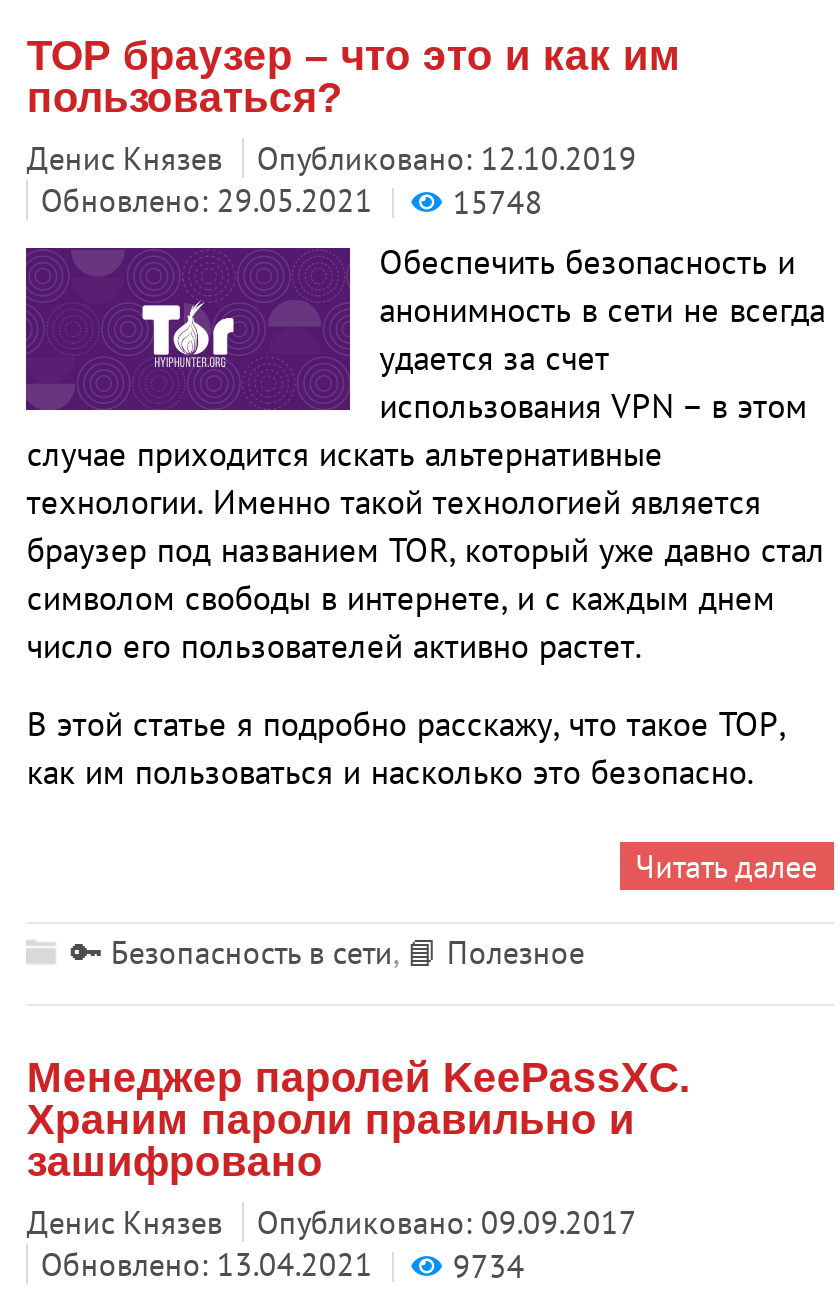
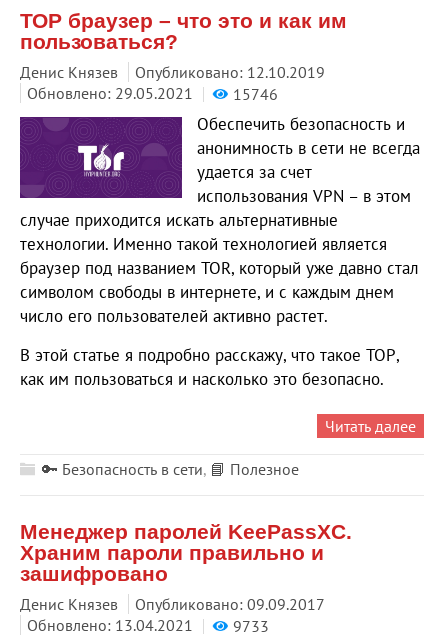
[41,180,543,221] Обновлено: 29.05.2021 15748 -> [27,83,278,103] Обновлено: 29.05.2021 15746
[41,1244,525,1285] Обновлено: 13.04.2021 9734 -> [27,615,269,635] Обновлено: 13.04.2021 9733

